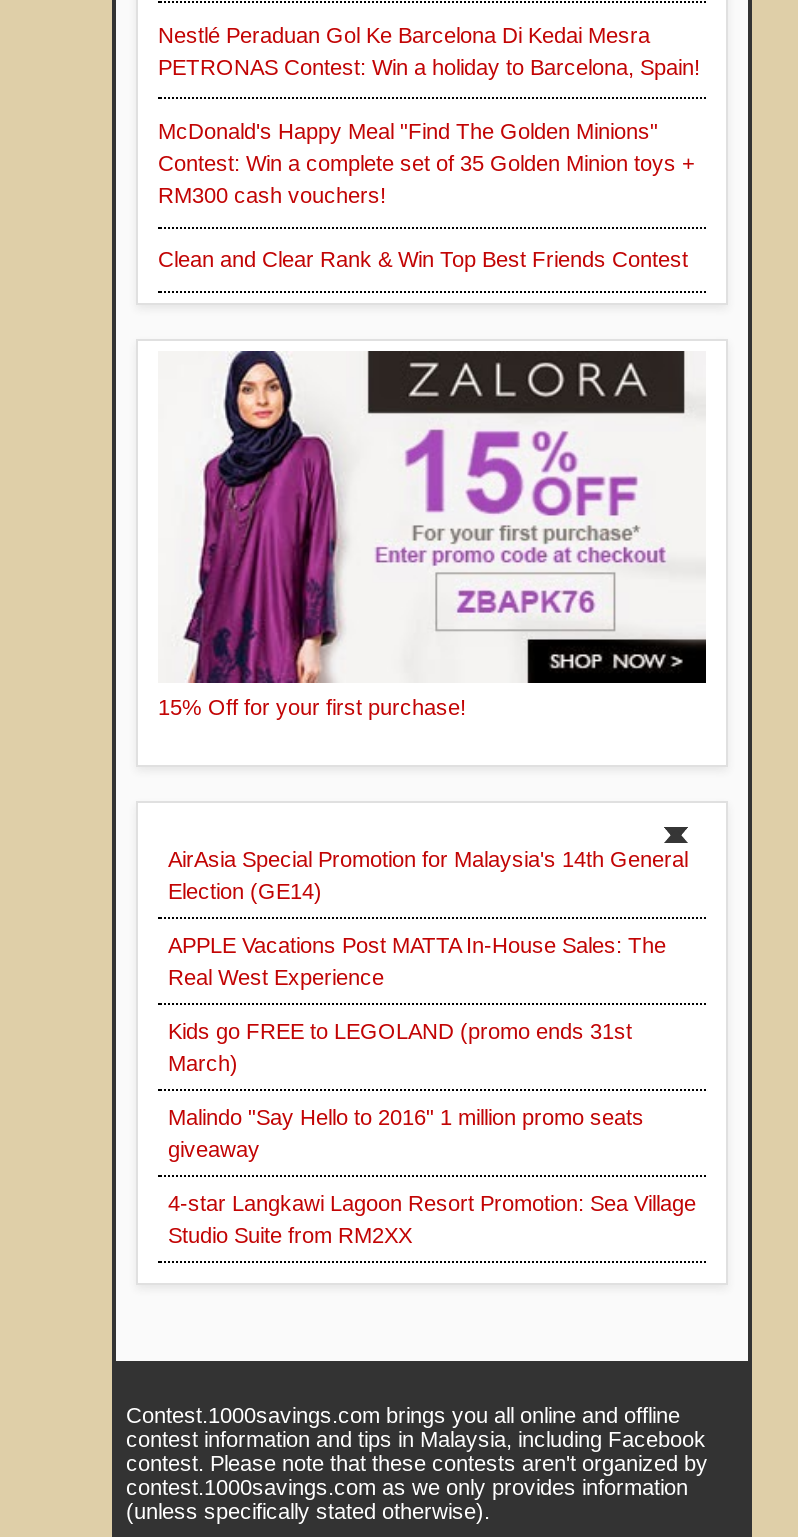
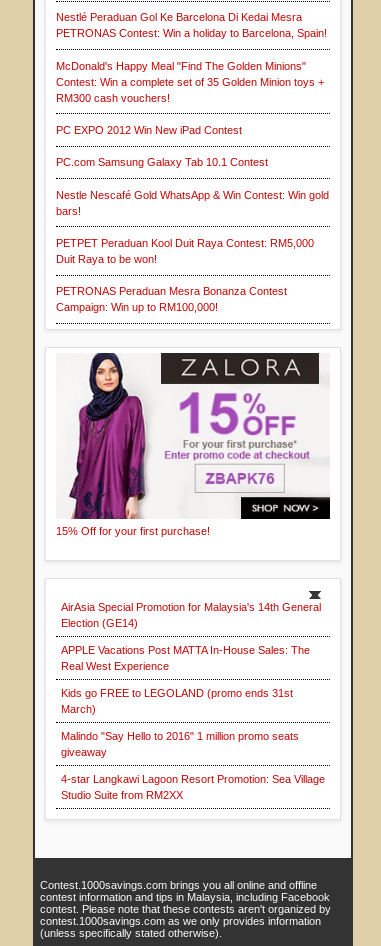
[158,248,688,272] Clean and Clear Rank & Win Top Best Friends Contest -> [56,124,329,313] PC EXPO 2012 Win New iPad Contest | PC.com Samsung Galaxy Tab 10.1 Contest | Nestle Nescafé Gold WhatsApp & Win Contest: Win gold | bars! | PETPET Peraduan Kool Duit Raya Contest: RM5,000 | Duit Raya to be won! | PETRONAS Peraduan Mesra Bonanza Contest | Campaign: Win up to RM100,000!

